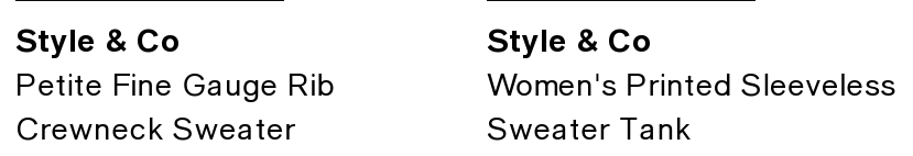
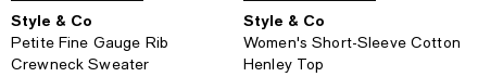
[487,69,896,148] Women's Printed Sleeveless | Sweater Tank -> [243,34,460,73] Women's Short-Sleeve Cotton | Henley Top

